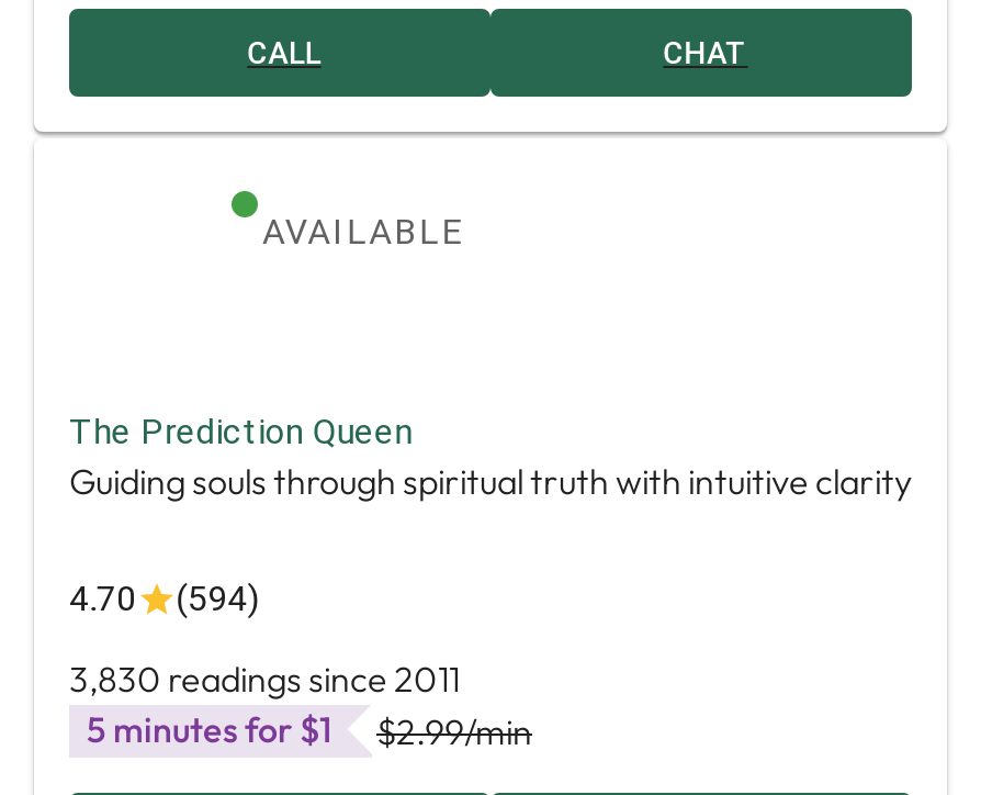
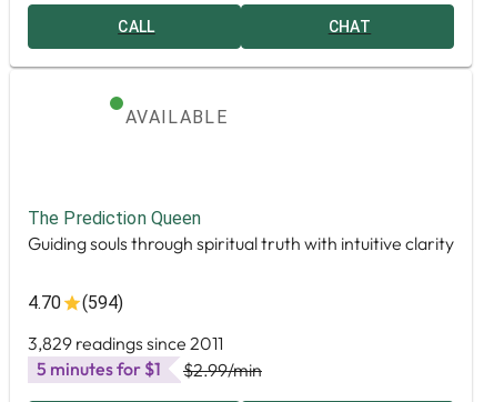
[69,657,460,701] 3,830 readings since 2011 -> [28,332,223,354] 3,829 readings since 2011

